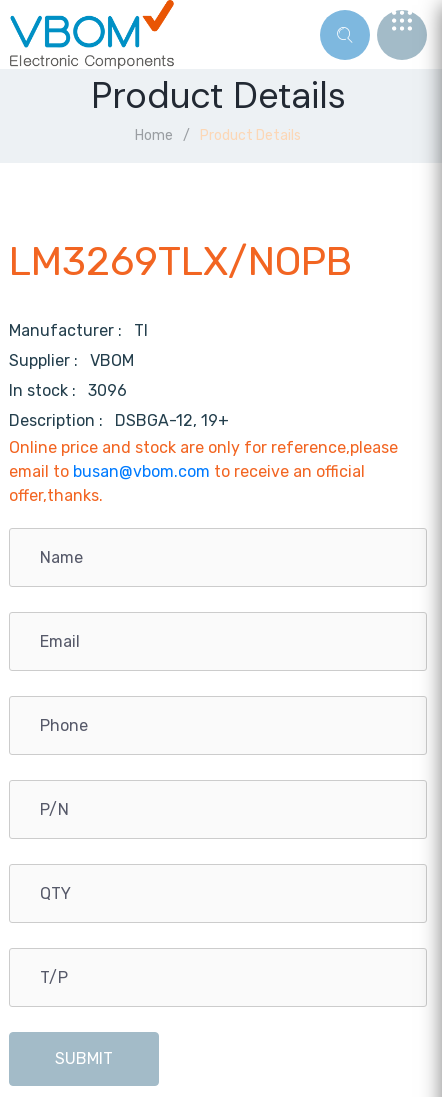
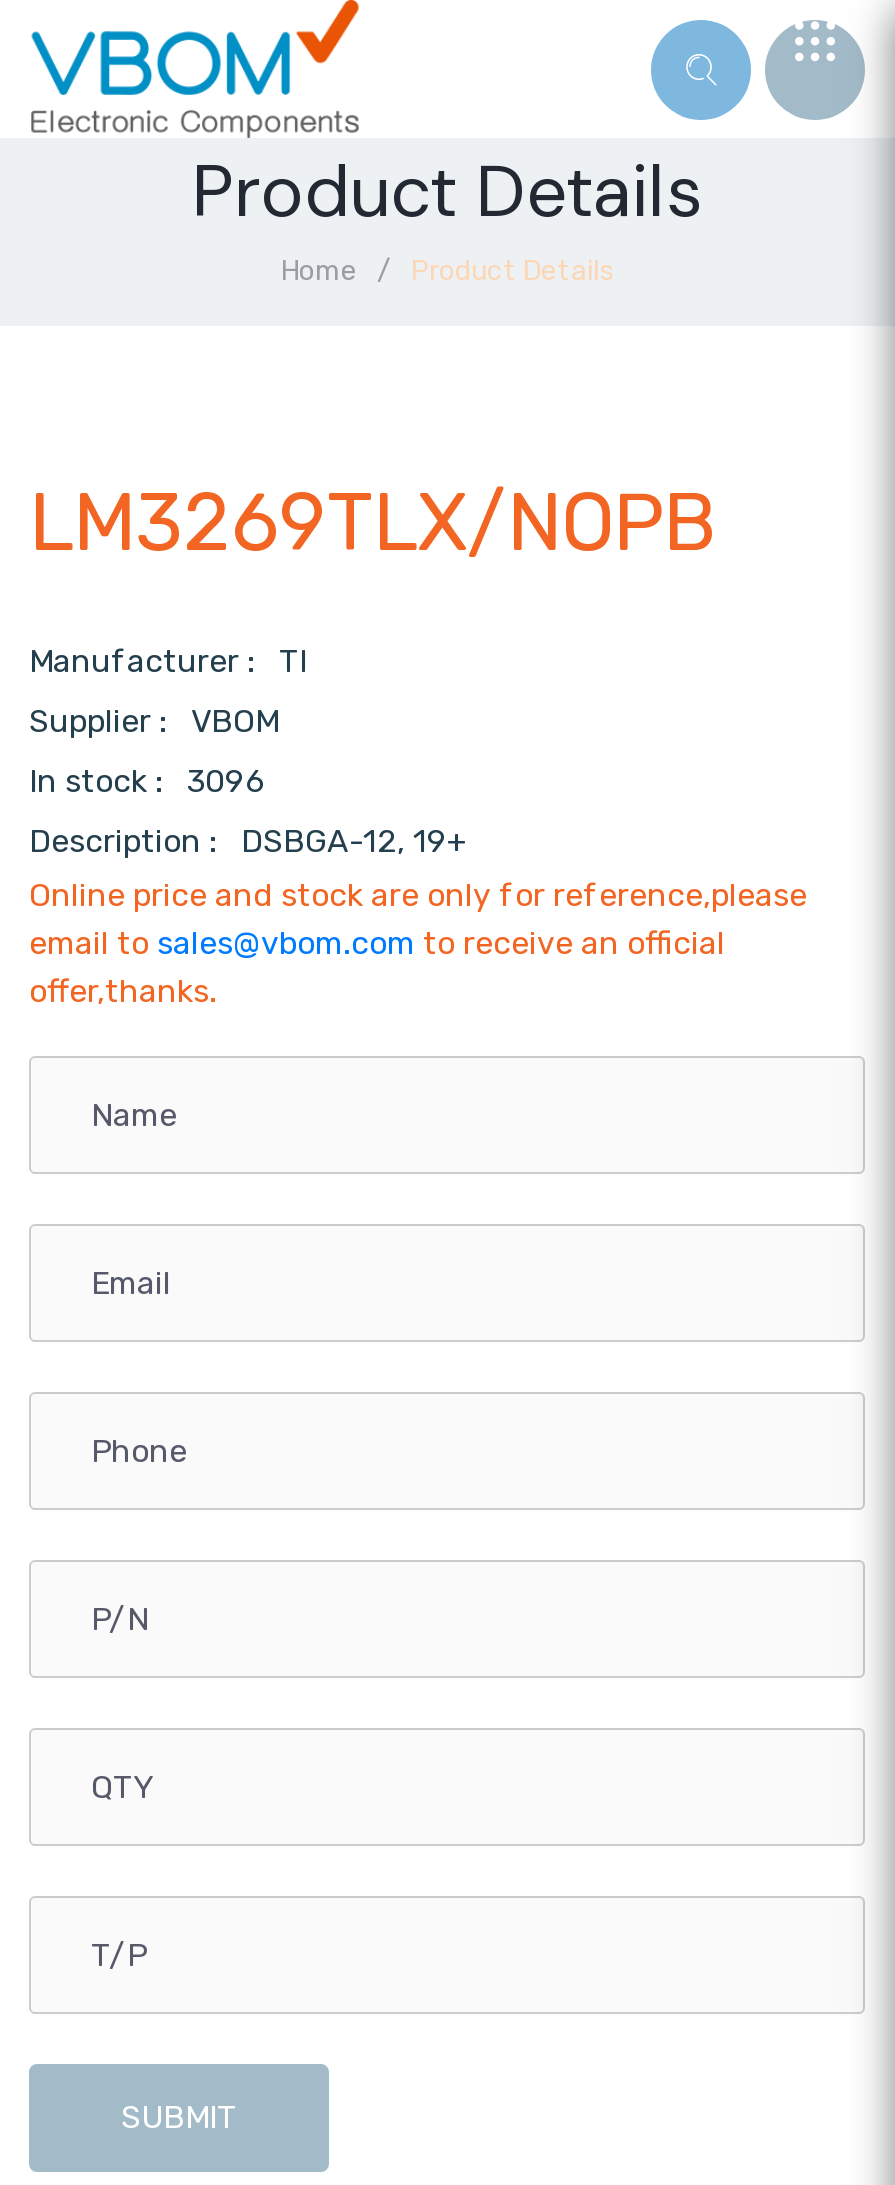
[9,462,365,481] email to busan@vbom.com to receive an official -> [29,924,725,962] email to sales@vbom.com to receive an official

